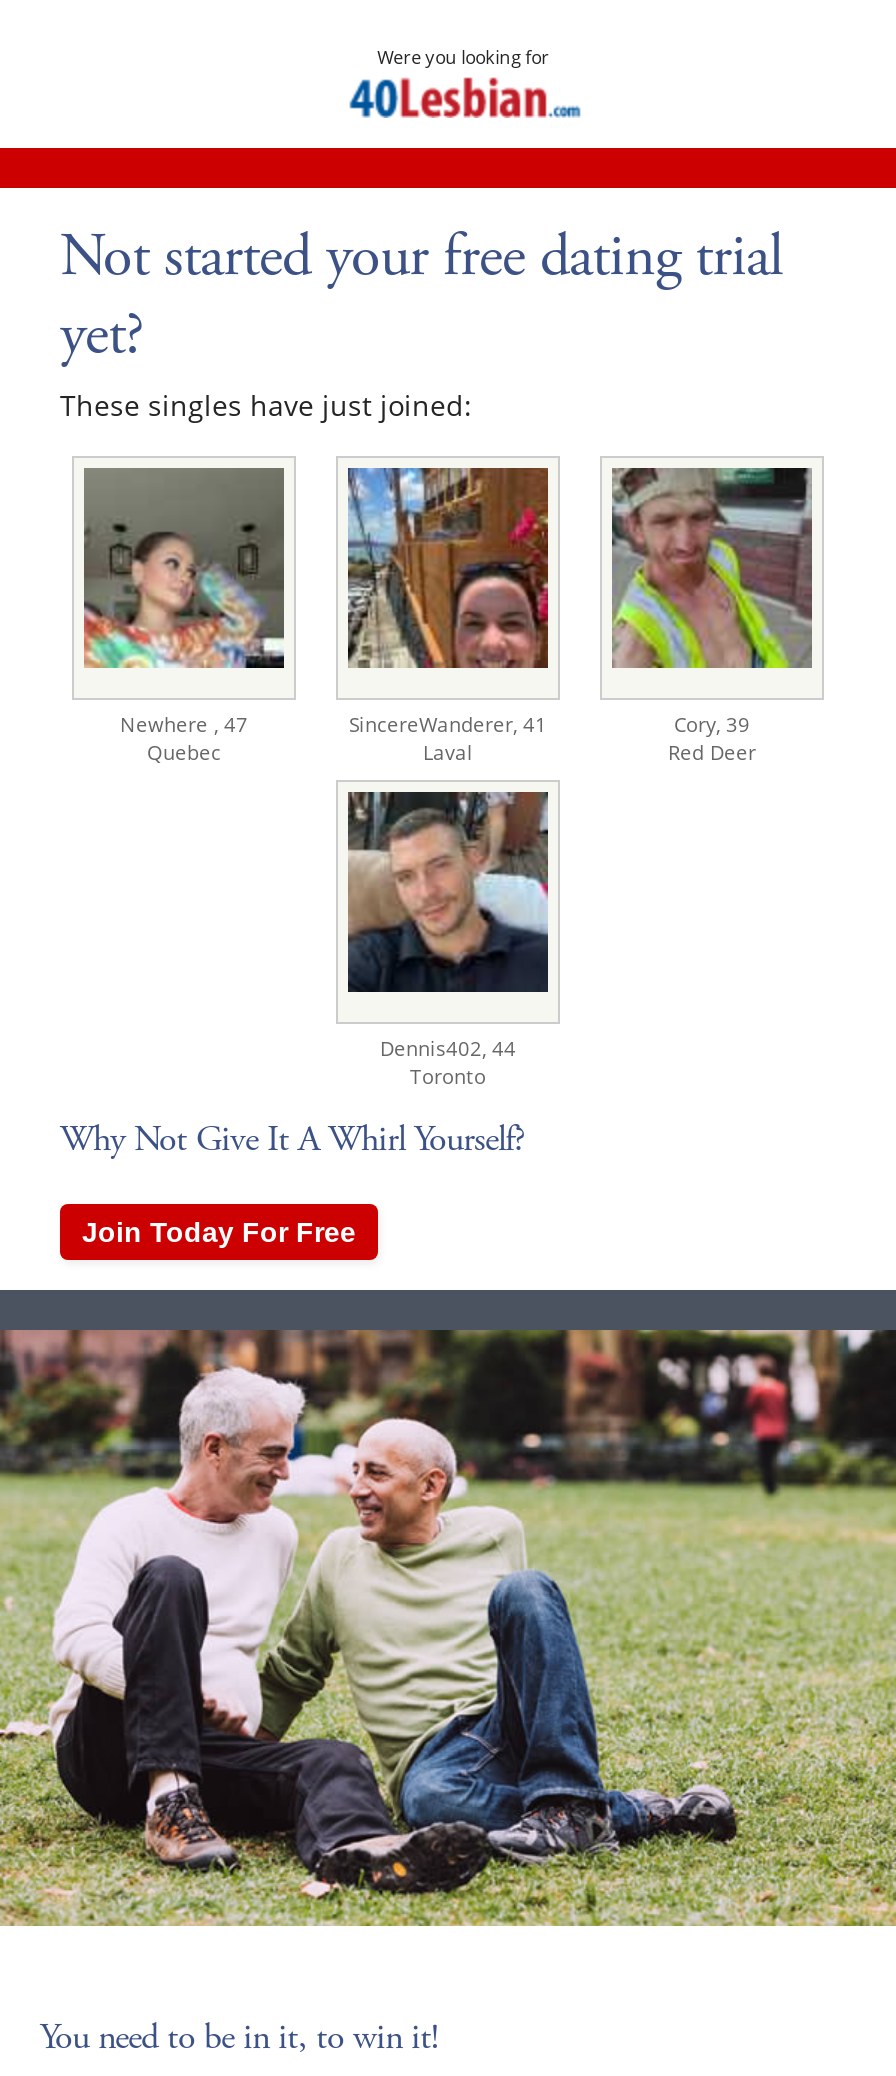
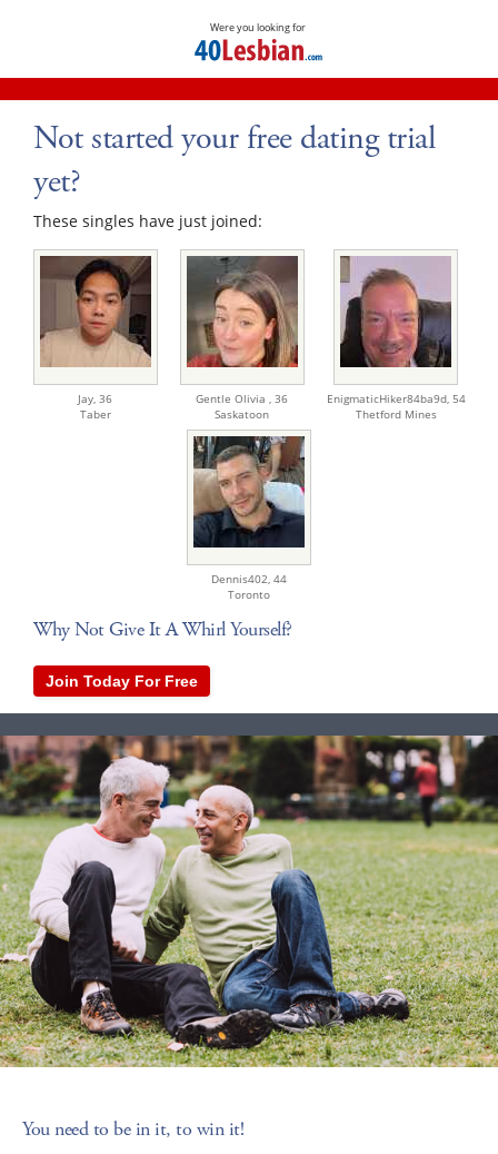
[72,466,286,765] [image] | Newhere , 47 | Quebec -> [39,255,158,421] [image] | Jay, 36 | Taber
[336,466,550,765] [image] | SincereWanderer, 41 | Laval -> [186,255,305,421] [image] | Gentle Olivia , 36 | Saskatoon
[610,466,812,765] [image] | Cory, 39 | Red Deer -> [326,256,465,421] [image] | EnigmaticHiker84ba9d, 54 | Thetford Mines

